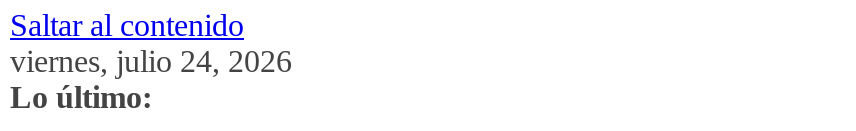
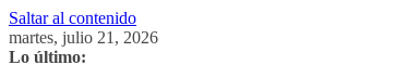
[10,44,292,78] viernes, julio 24, 2026 -> [9,28,158,47] martes, julio 21, 2026

